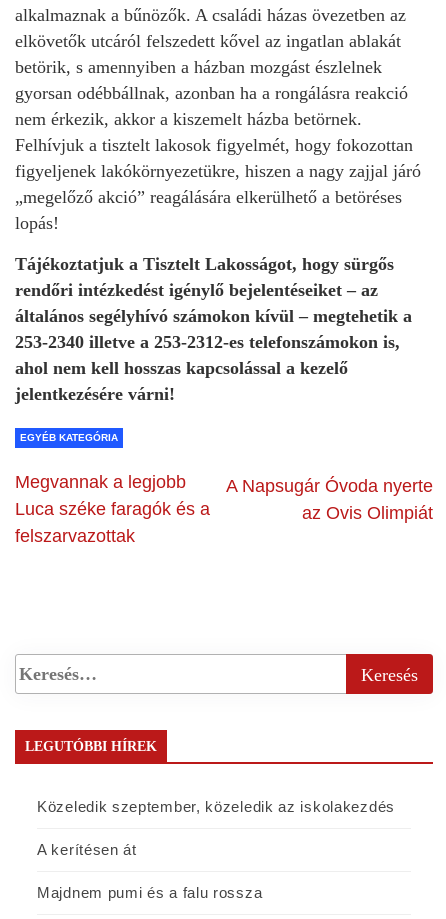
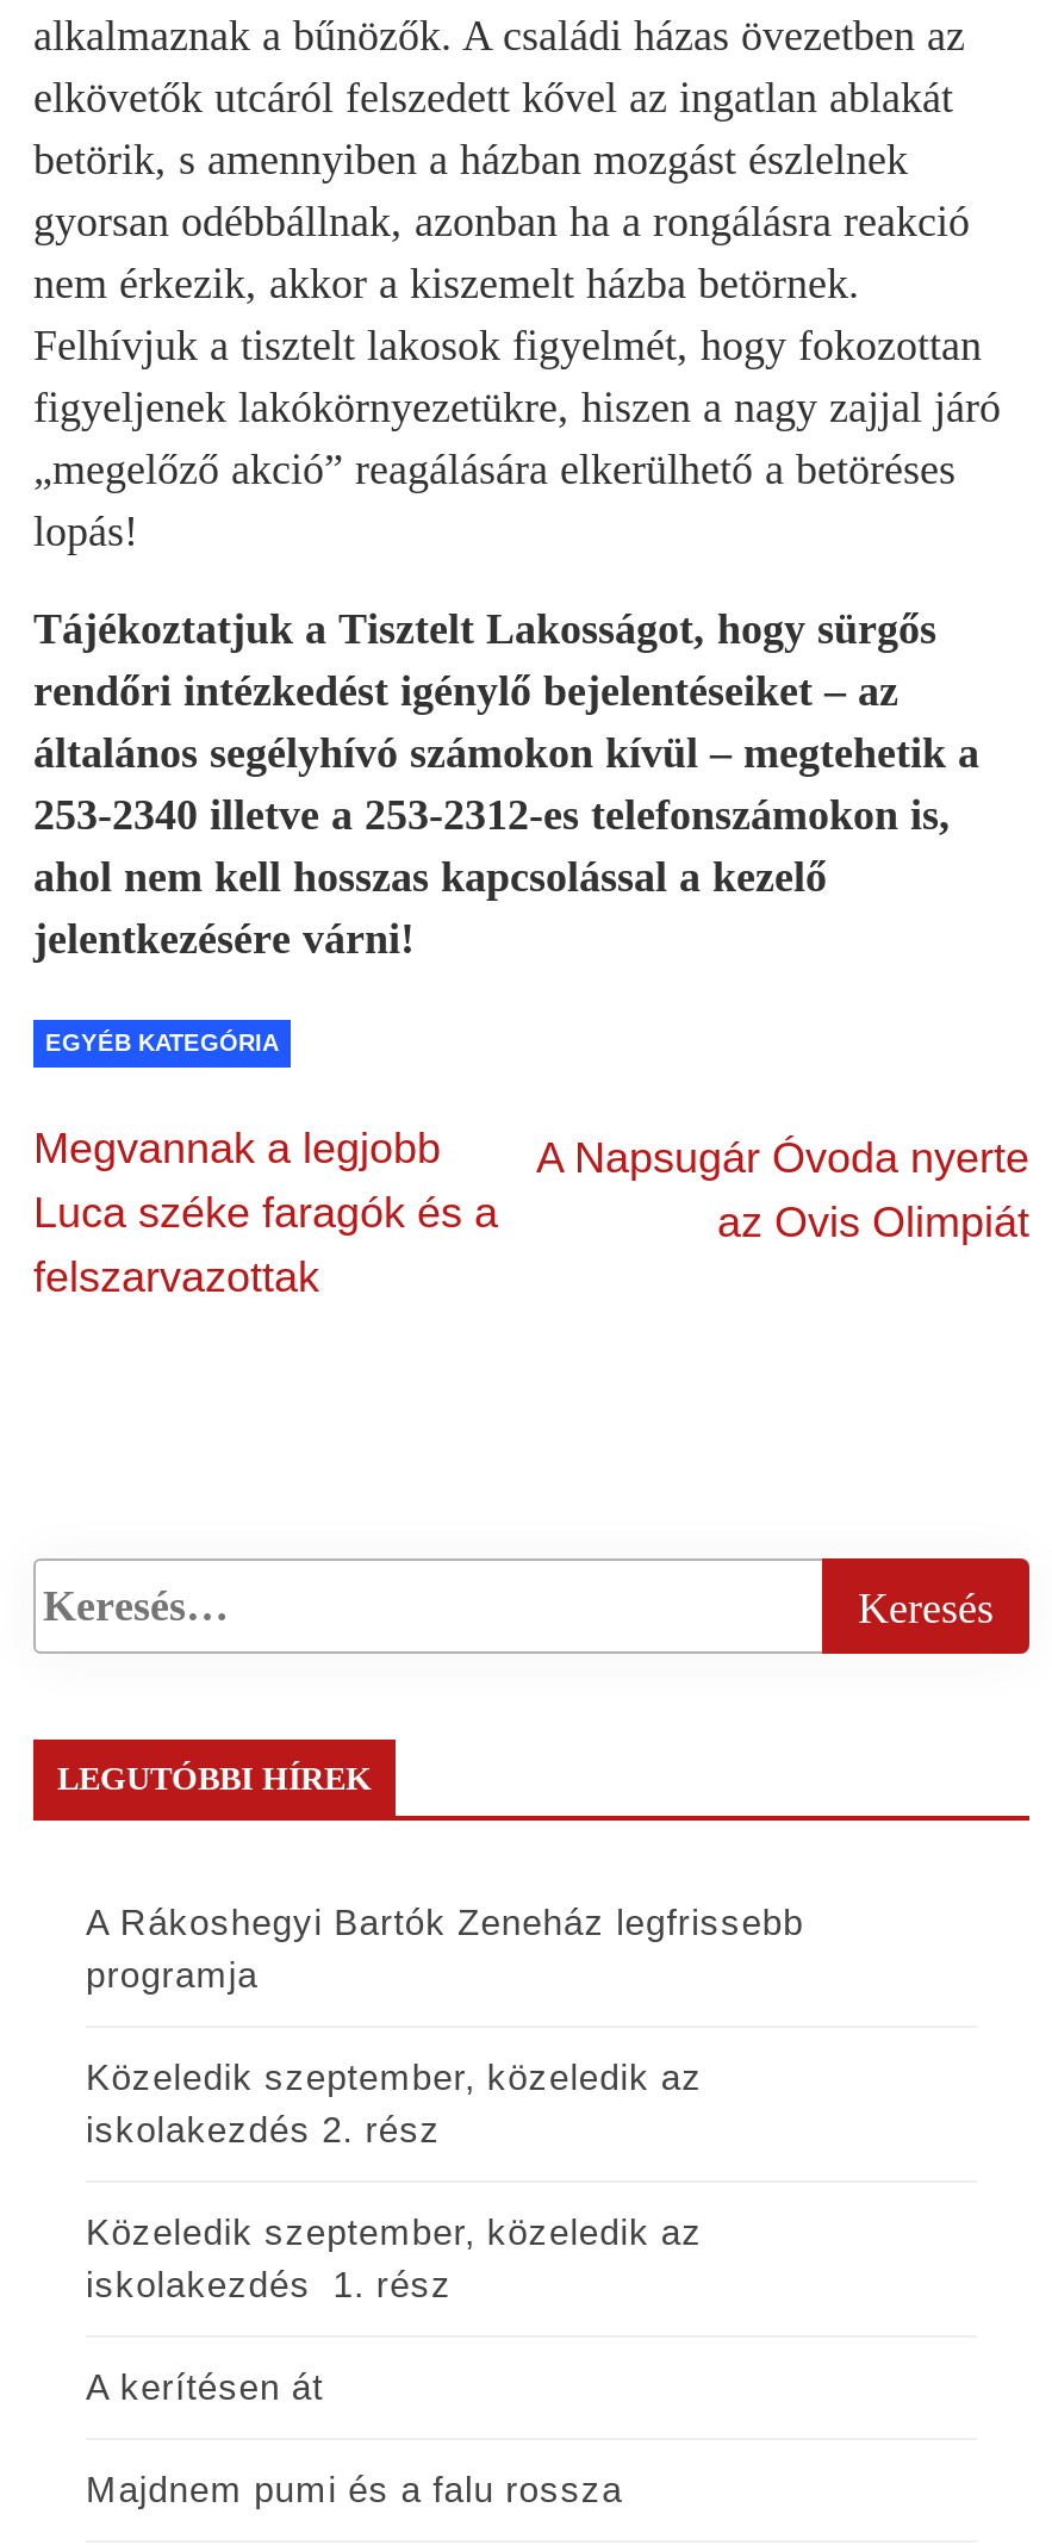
[37,798,404,815] Közeledik szeptember, közeledik az iskolakezdés -> [86,1902,804,2305] A Rákoshegyi Bartók Zeneház legfrissebb | programja | Közeledik szeptember, közeledik az | iskolakezdés 2. rész | Közeledik szeptember, közeledik az | iskolakezdés 1. rész

